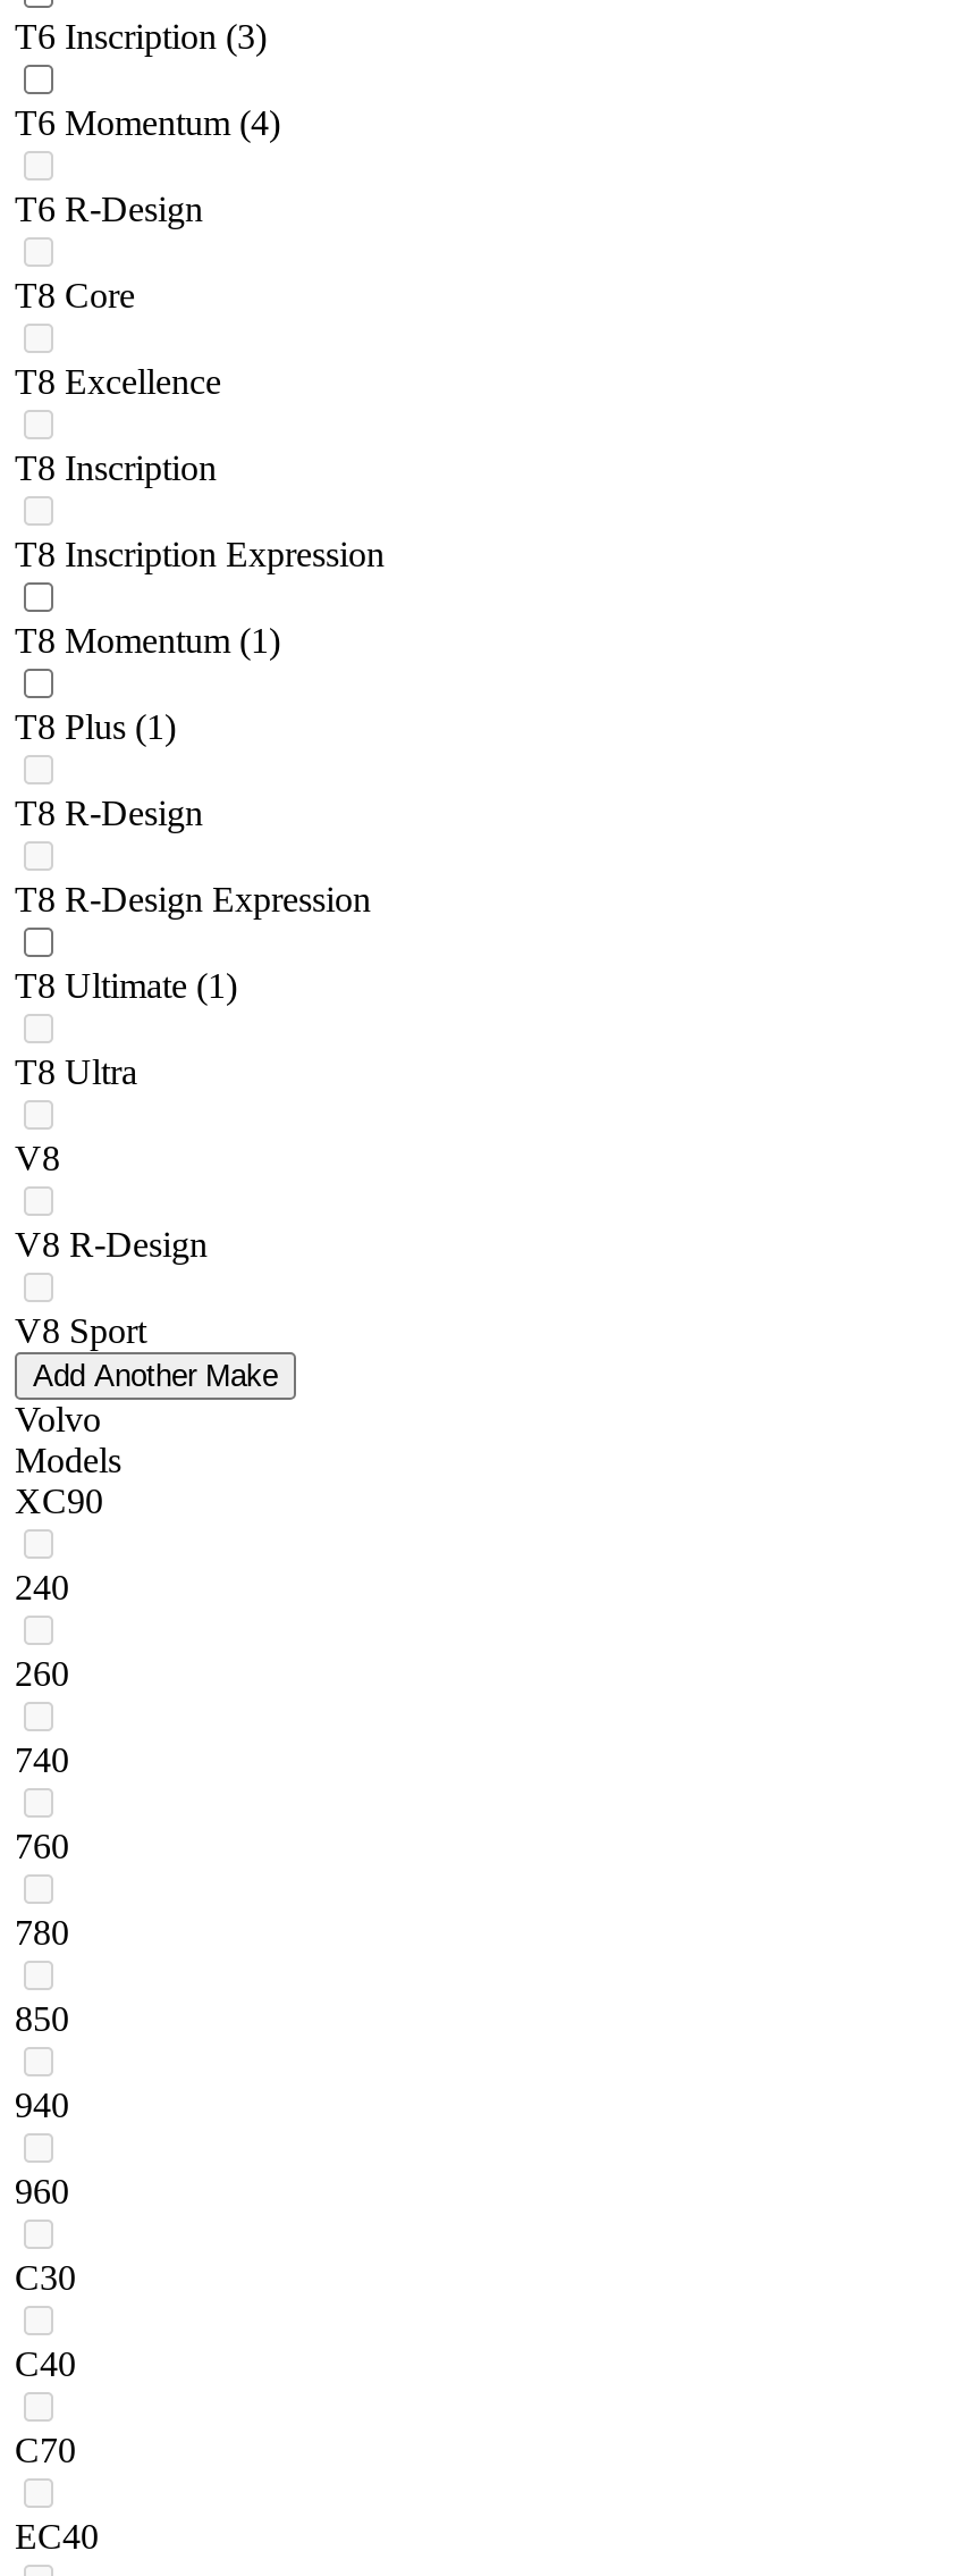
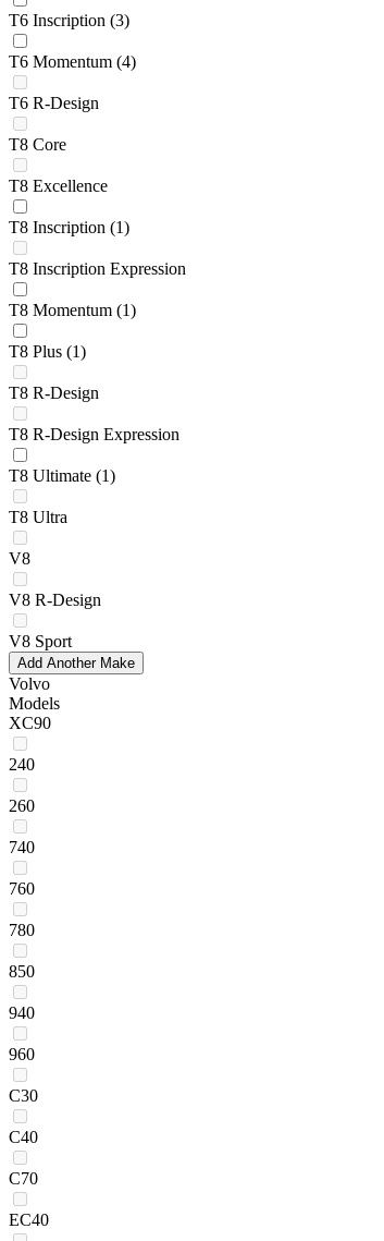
[15,449,217,488] T8 Inscription -> [9,218,129,237] T8 Inscription (1)

